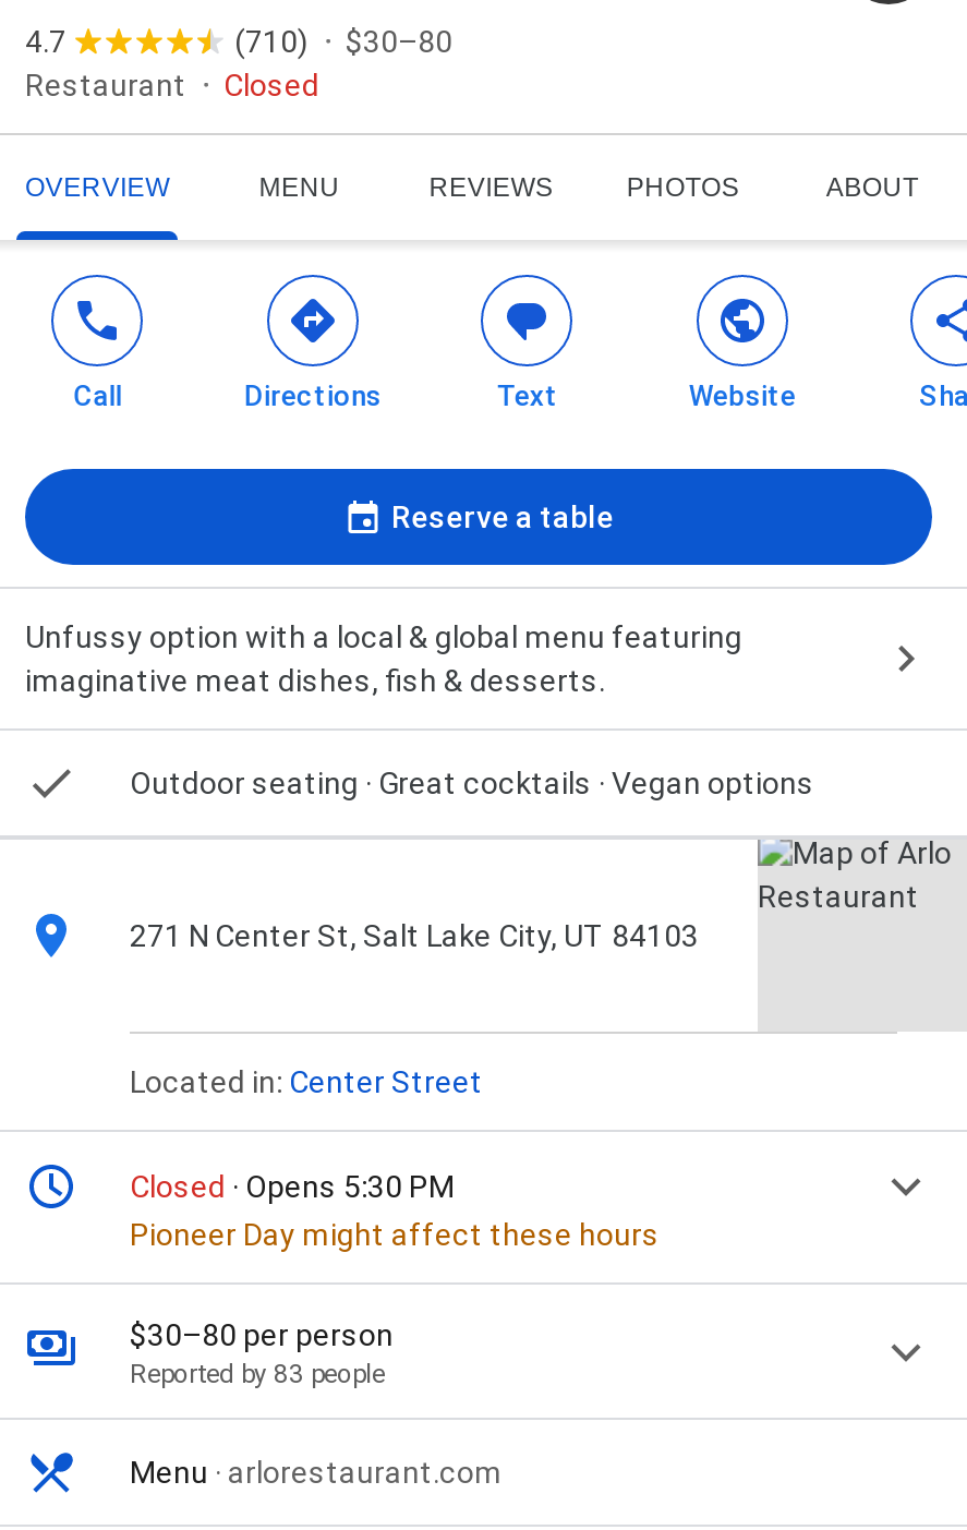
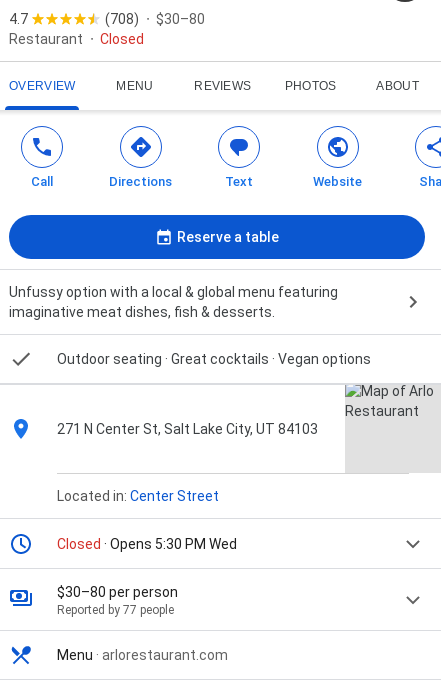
[234,24,452,59] (710) $30–80 -> [105,11,205,27] (708) $30–80
[130,1169,660,1252] Closed · Opens 5:30 PM | Pioneer Day might affect these hours -> [57,536,237,552] Closed · Opens 5:30 PM Wed
[130,1359,385,1390] Reported by 83 people -> [57,603,174,617] Reported by 77 people

